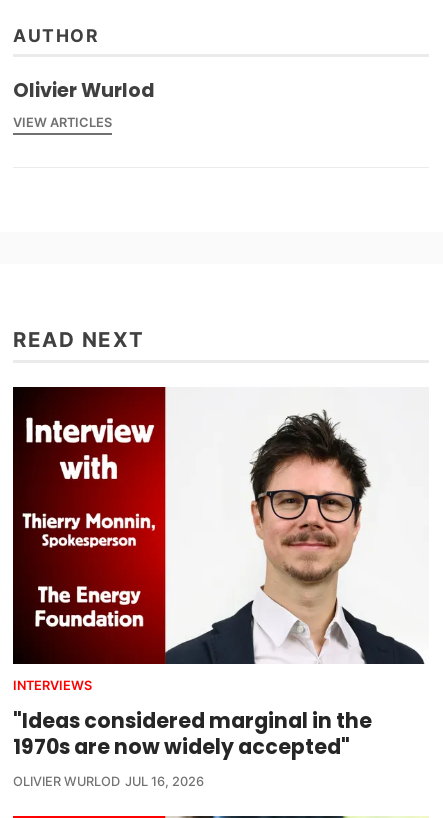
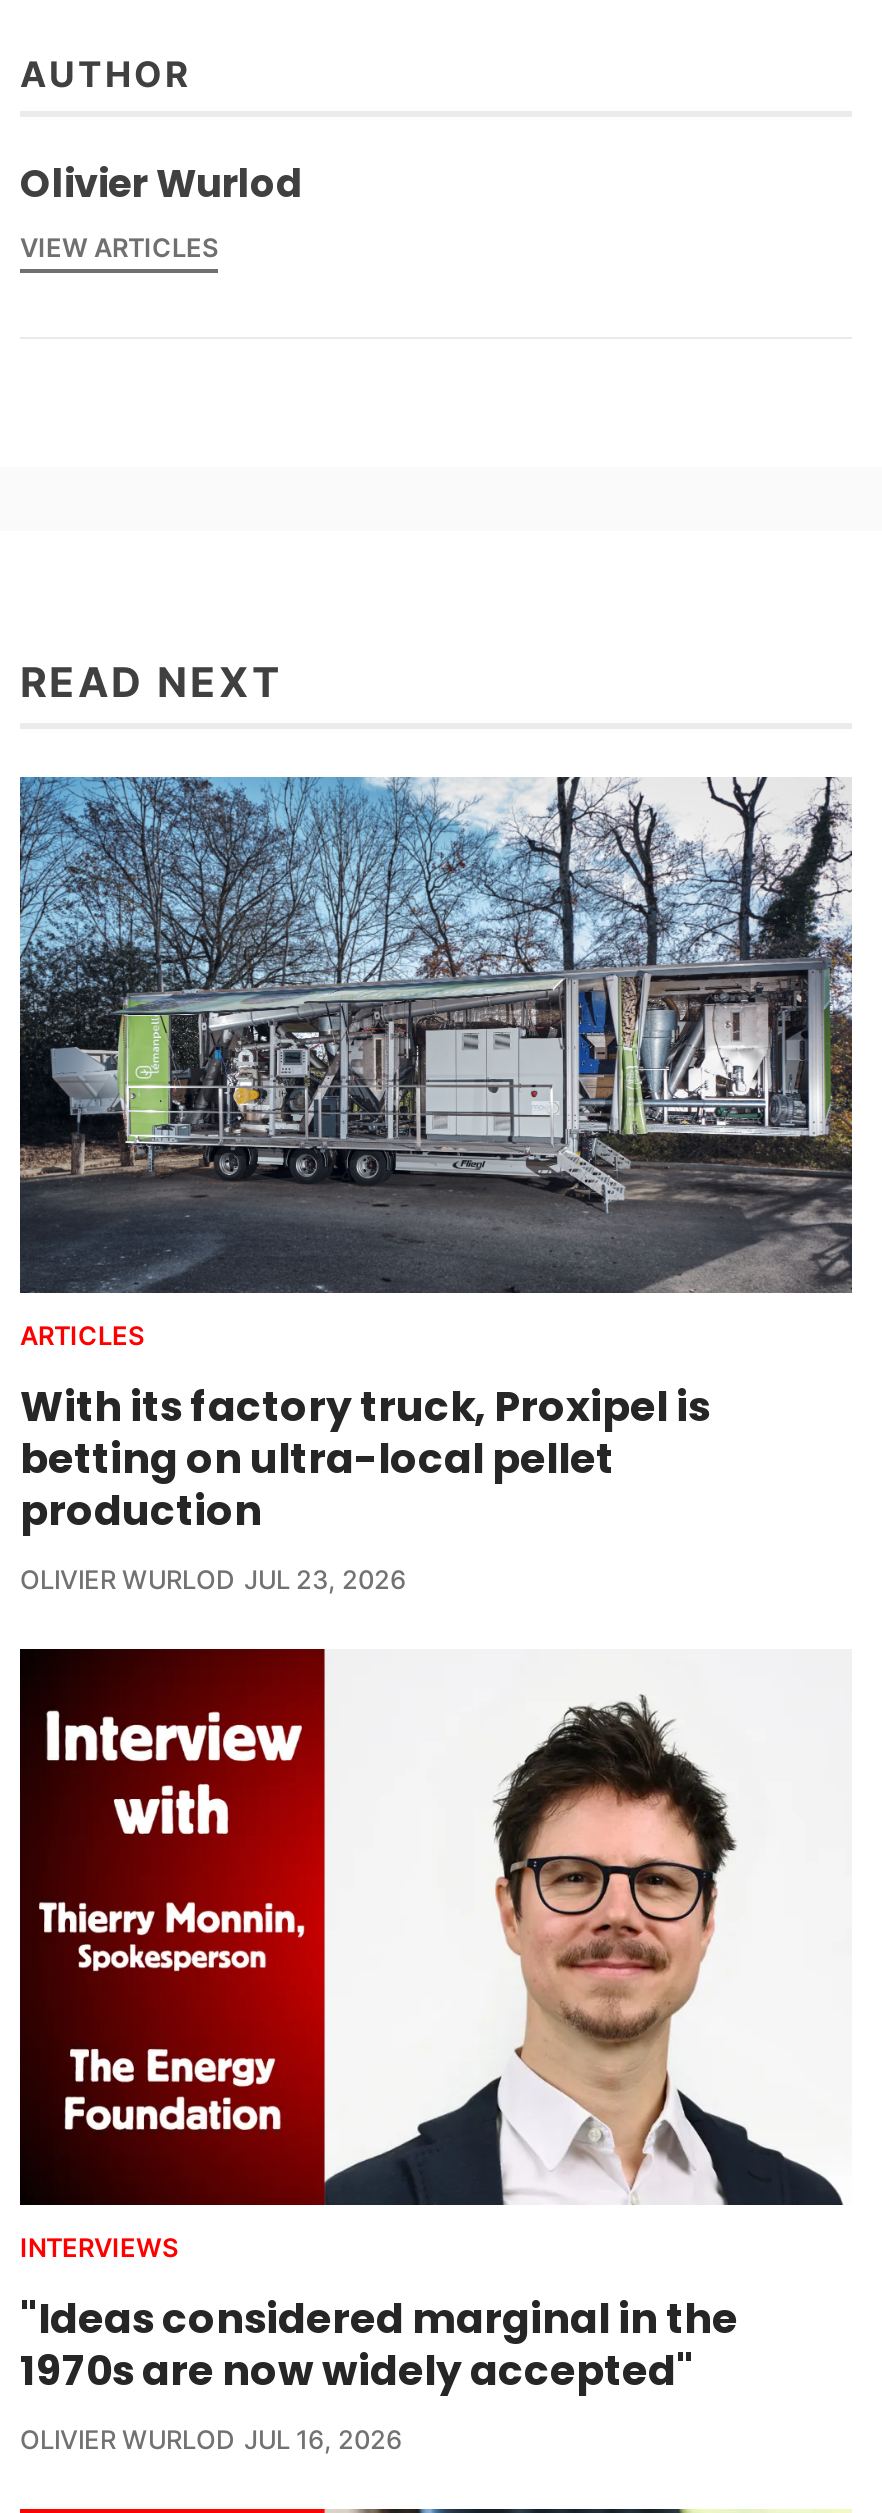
none -> [18,775,854,1596] [image] | ARTICLES | With its factory truck, Proxipel is | betting on ultra-local pellet | production | OLIVIER WURLOD JUL 23, 2026

